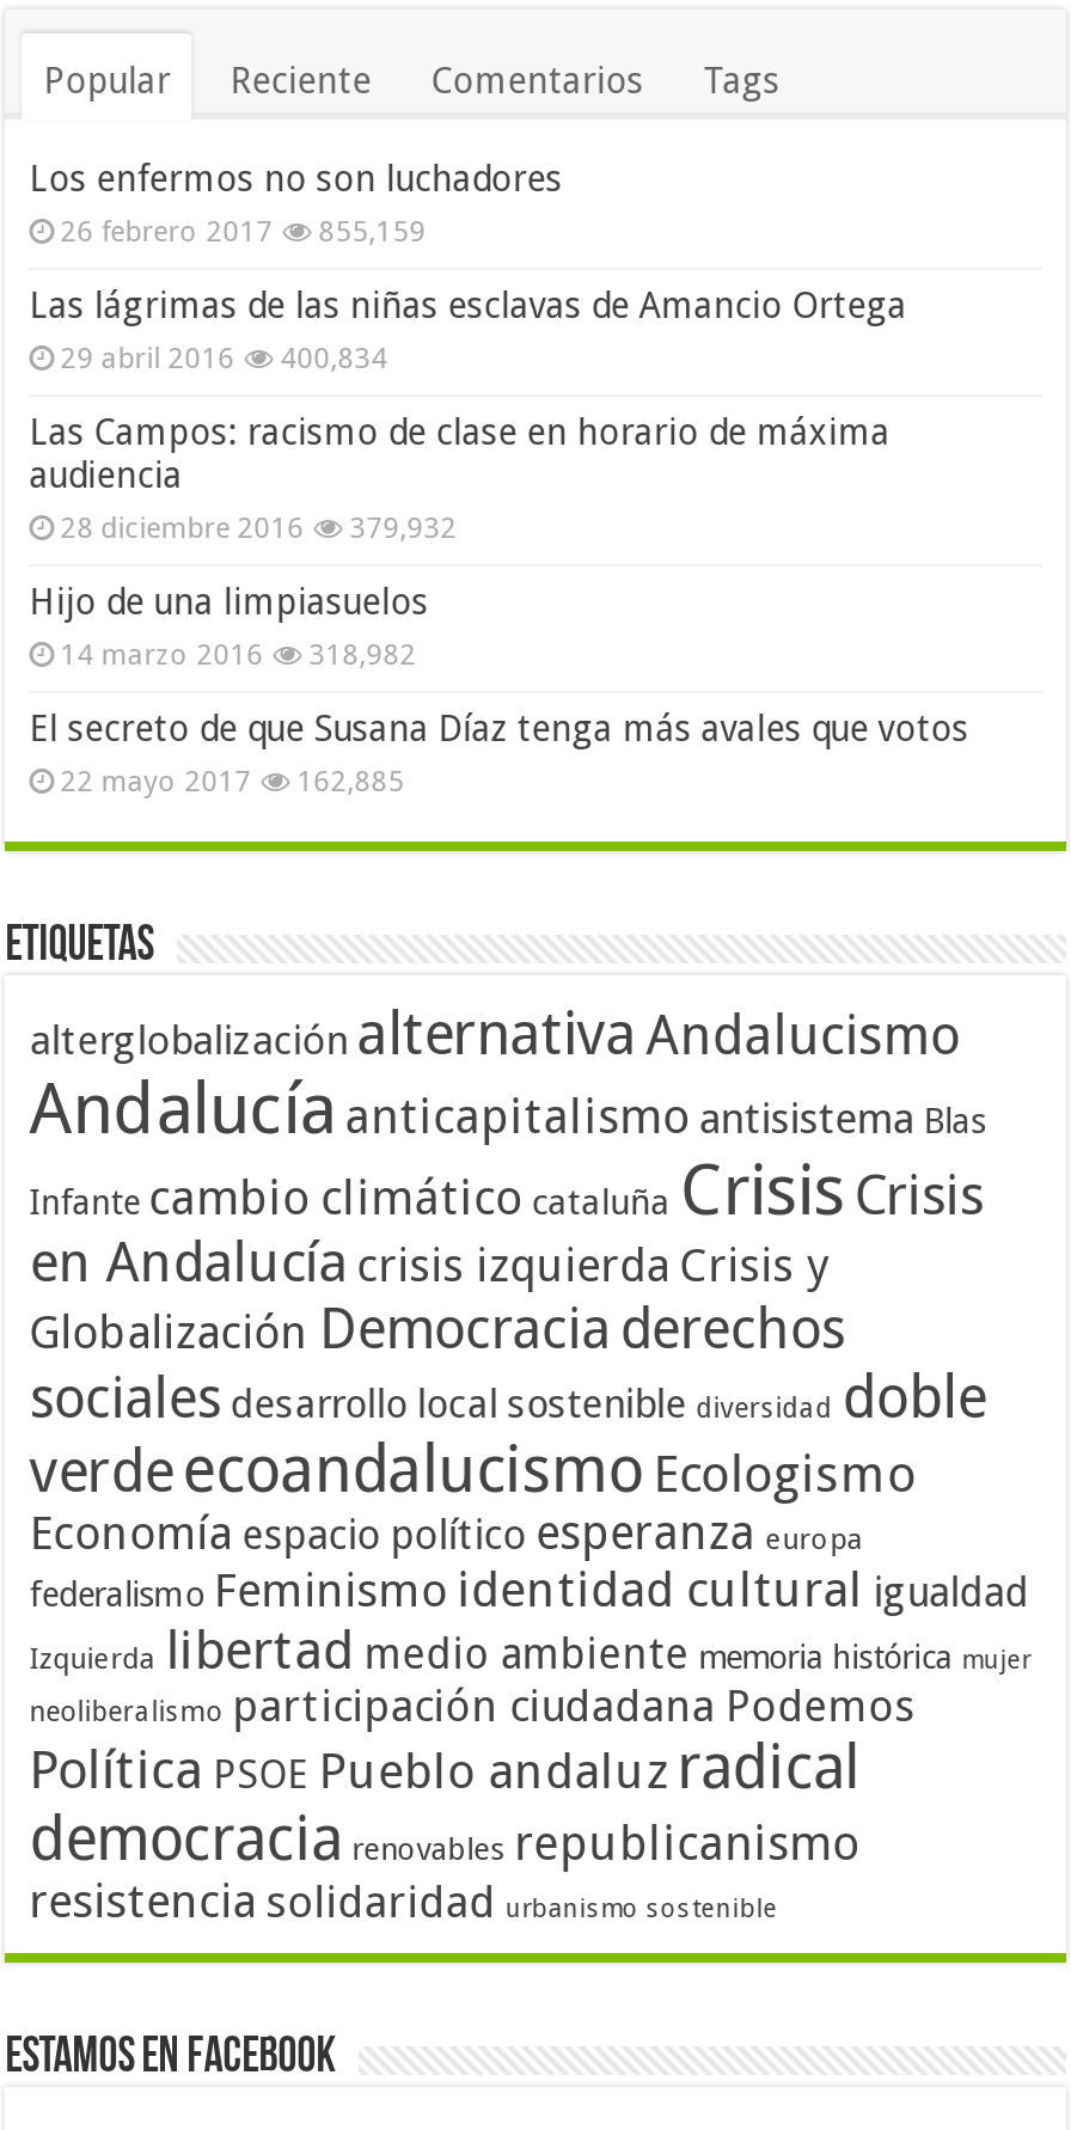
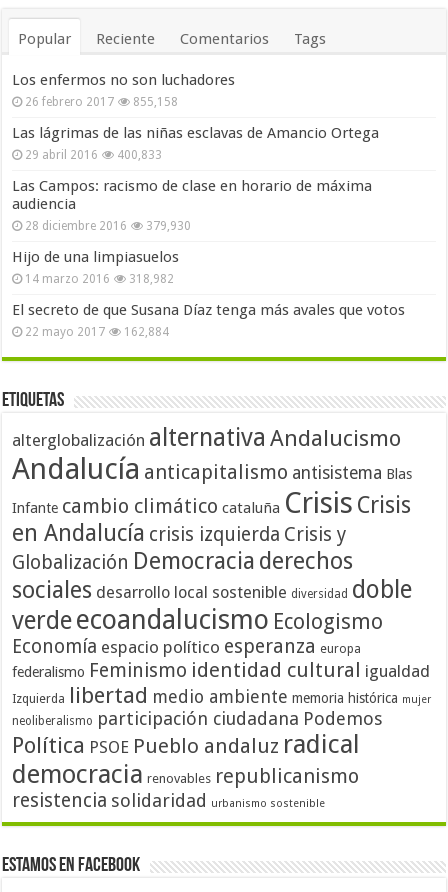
[60,214,426,247] 26 febrero 2017 855,159 -> [25,95,178,109] 26 febrero 2017 855,158
[60,341,388,374] 29 abril 2016 400,834 -> [25,148,162,162] 29 abril 2016 400,833
[60,510,457,544] 28 diciembre 2016 379,932 -> [25,219,191,233] 28 diciembre 2016 379,930
[60,764,404,797] 22 mayo 2017 162,885 -> [25,325,169,339] 22 mayo 2017 162,884

